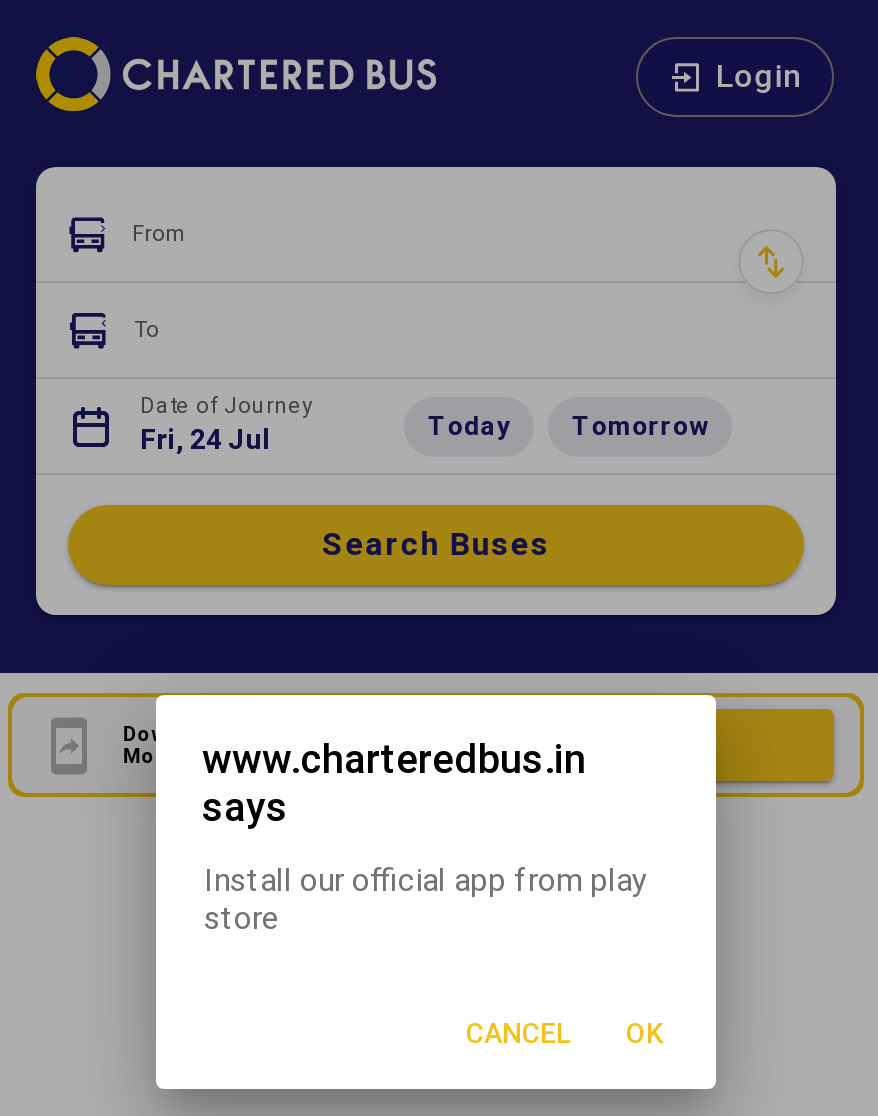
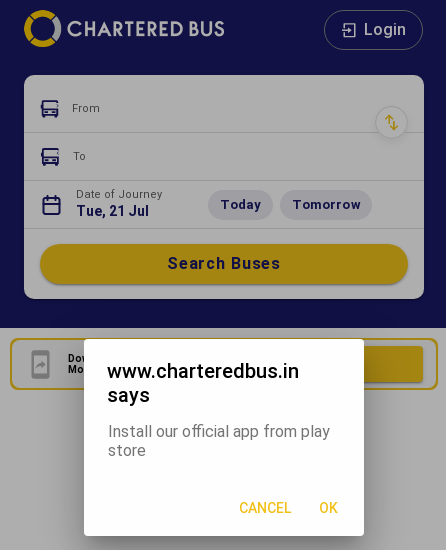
[140,423,270,455] Fri, 24 Jul -> [76,203,149,219] Tue, 21 Jul

